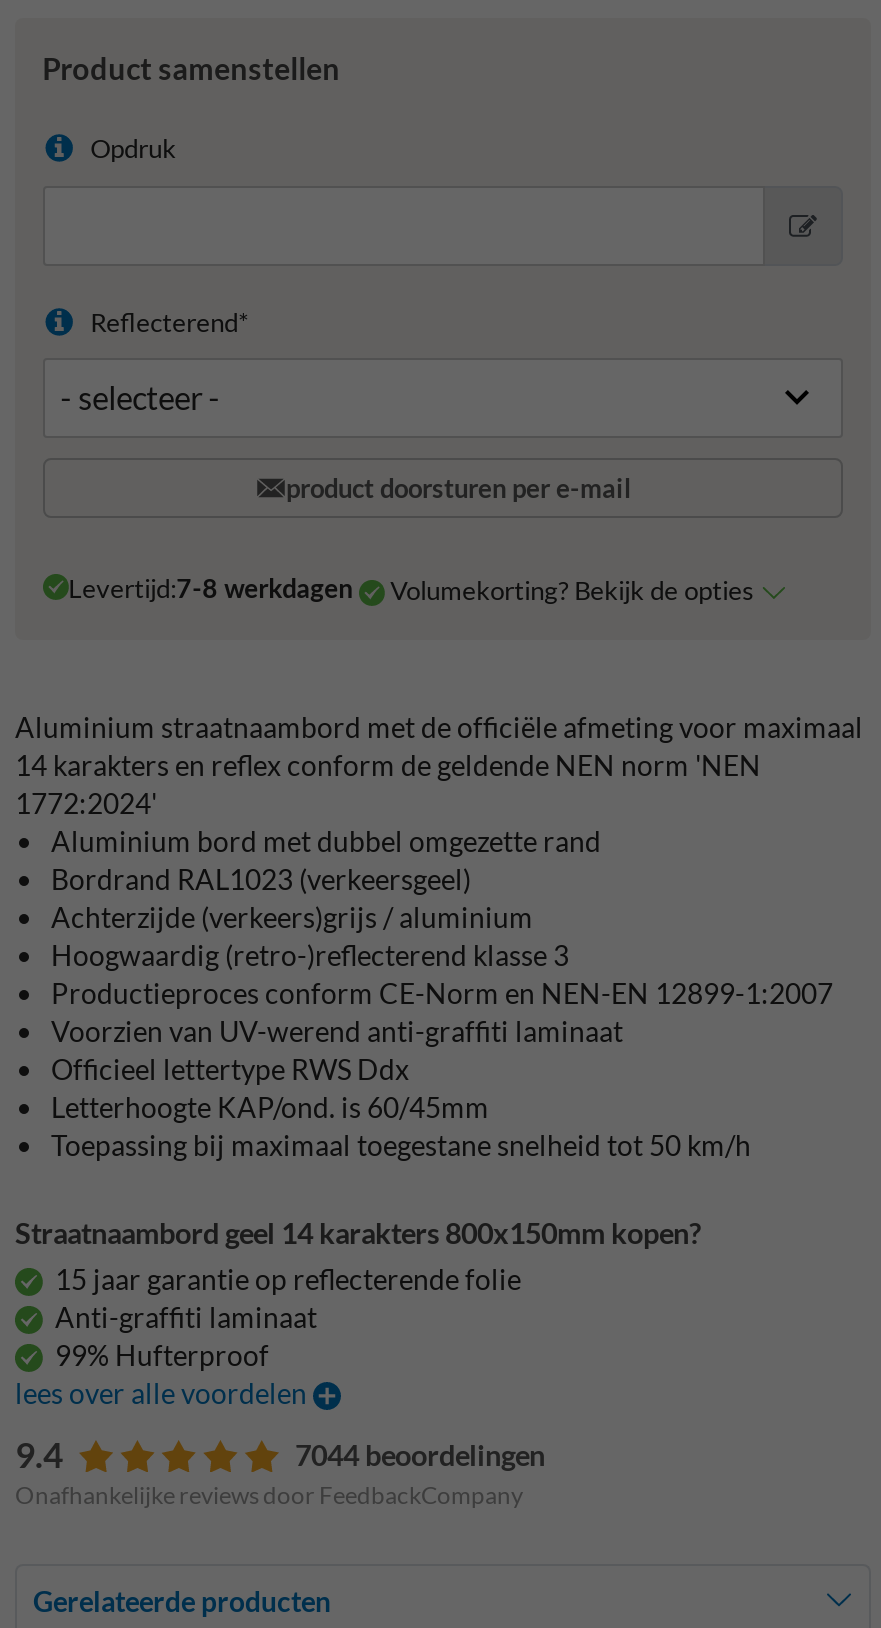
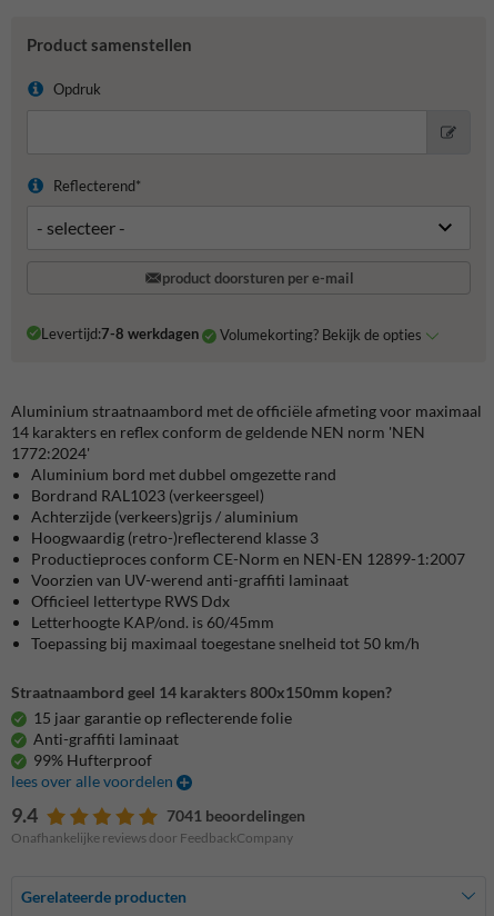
[295,1438,545,1472] 7044 beoordelingen -> [167,806,305,825] 7041 beoordelingen

